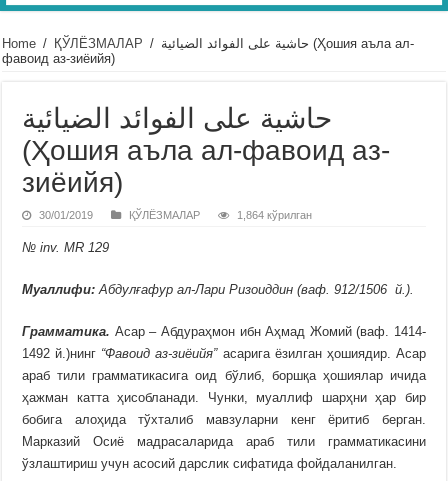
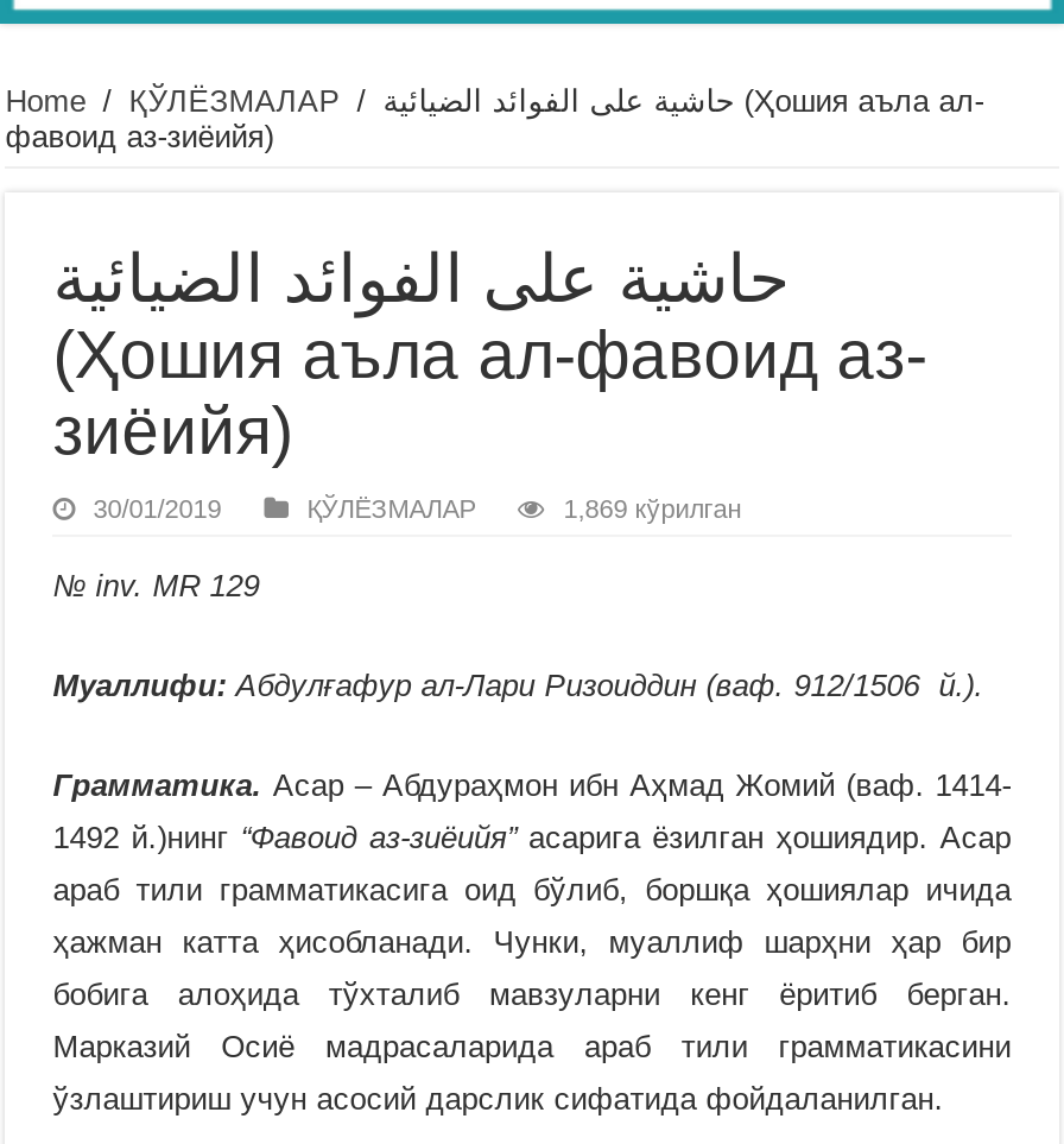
[237,209,312,221] 1,864 кўрилган -> [563,495,741,524] 1,869 кўрилган

